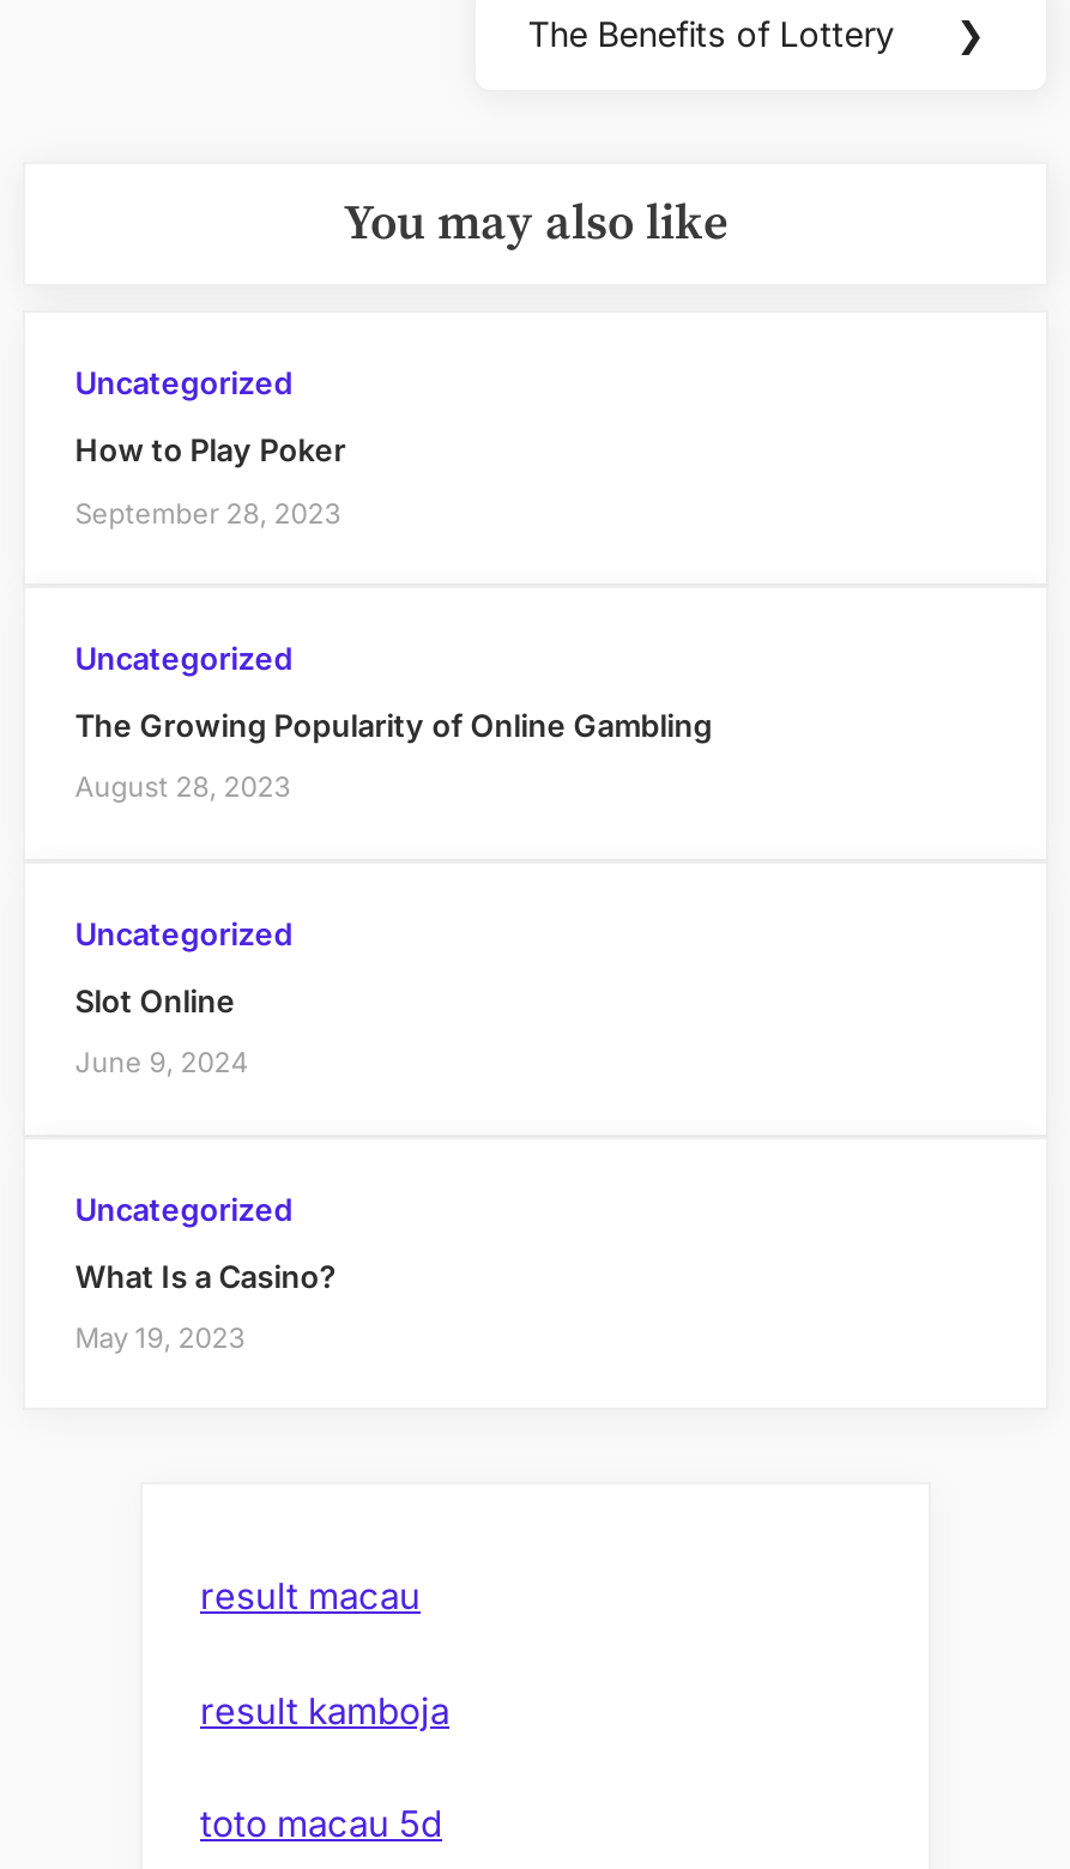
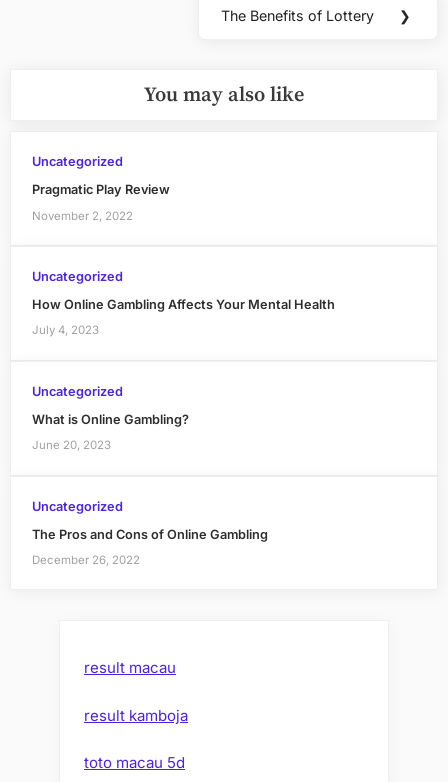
[75,433,346,468] How to Play Poker -> [32,182,170,197] Pragmatic Play Review
[75,496,341,530] September 28, 2023 -> [32,208,133,222] November 2, 2022
[75,708,712,744] The Growing Popularity of Online Gambling -> [32,297,335,312] How Online Gambling Affects Your Mental Health
[75,772,291,805] August 28, 2023 -> [32,323,99,337] July 4, 2023
[75,983,236,1019] Slot Online -> [32,412,189,427] What is Online Gambling?
[75,1047,248,1080] June 9, 2024 -> [32,438,111,452] June 20, 2023
[75,1259,336,1295] What Is a Casino? -> [32,527,268,542] The Pros and Cons of Online Gambling
[75,1322,245,1356] May 19, 2023 -> [32,553,140,567] December 26, 2022

